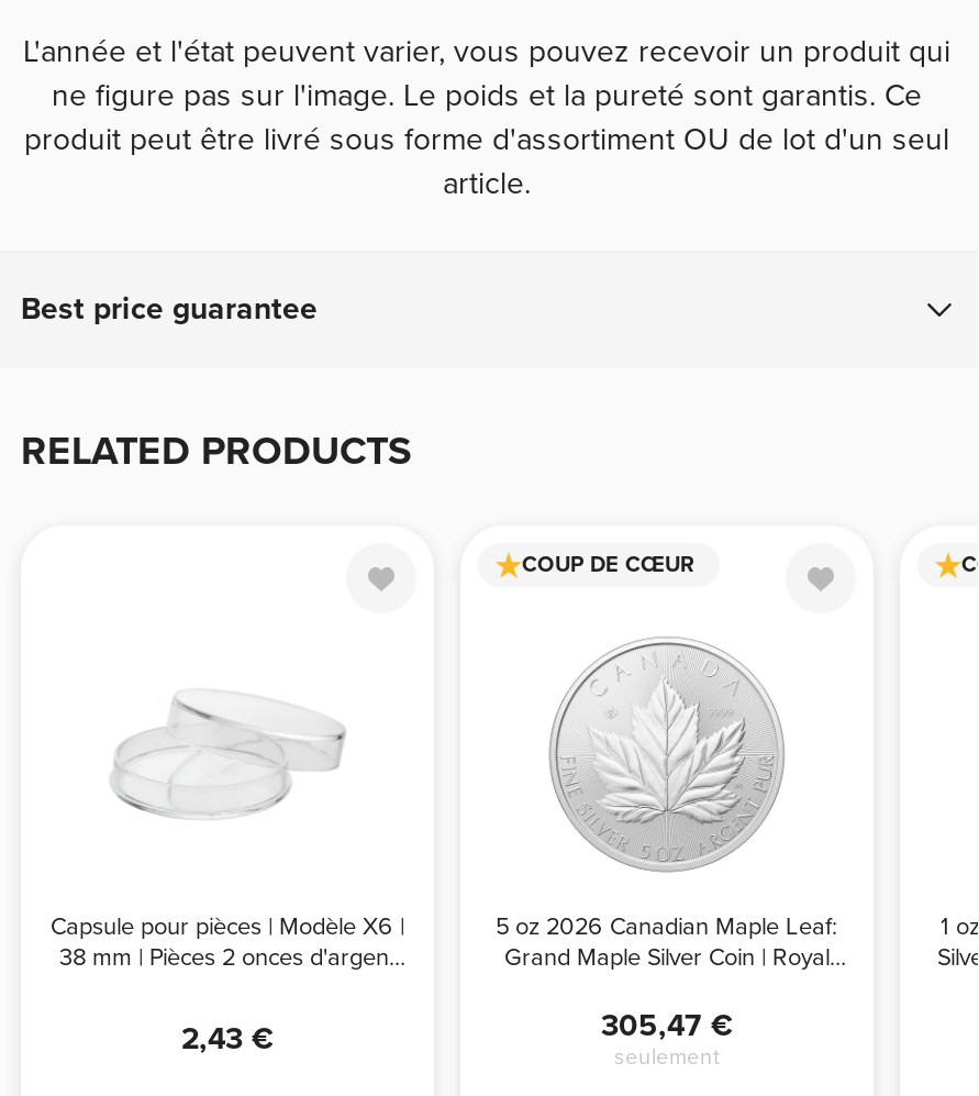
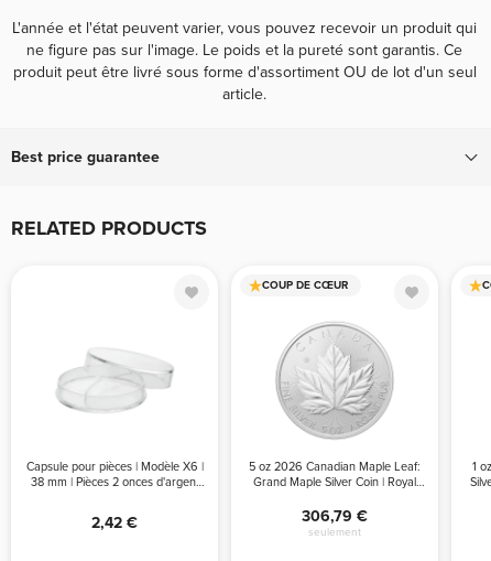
[601,1006,733,1043] 305,47 -> [302,506,368,525] 306,79
[181,1019,274,1056] 2,43 -> [91,513,138,532] 2,42

